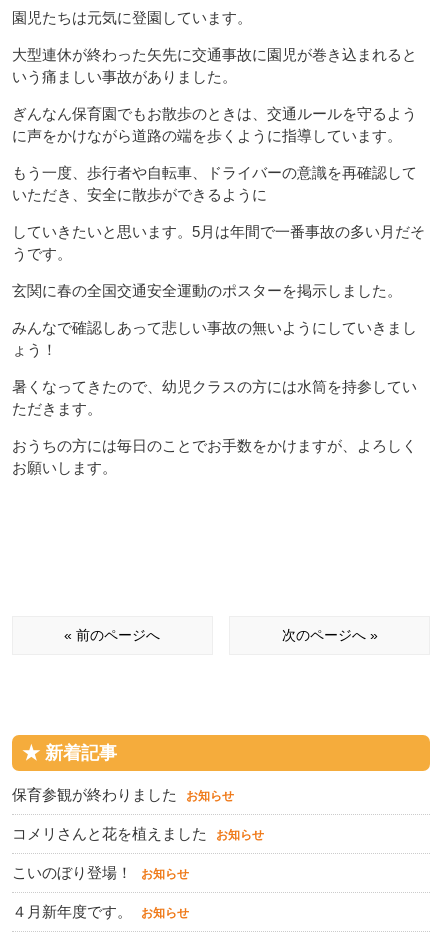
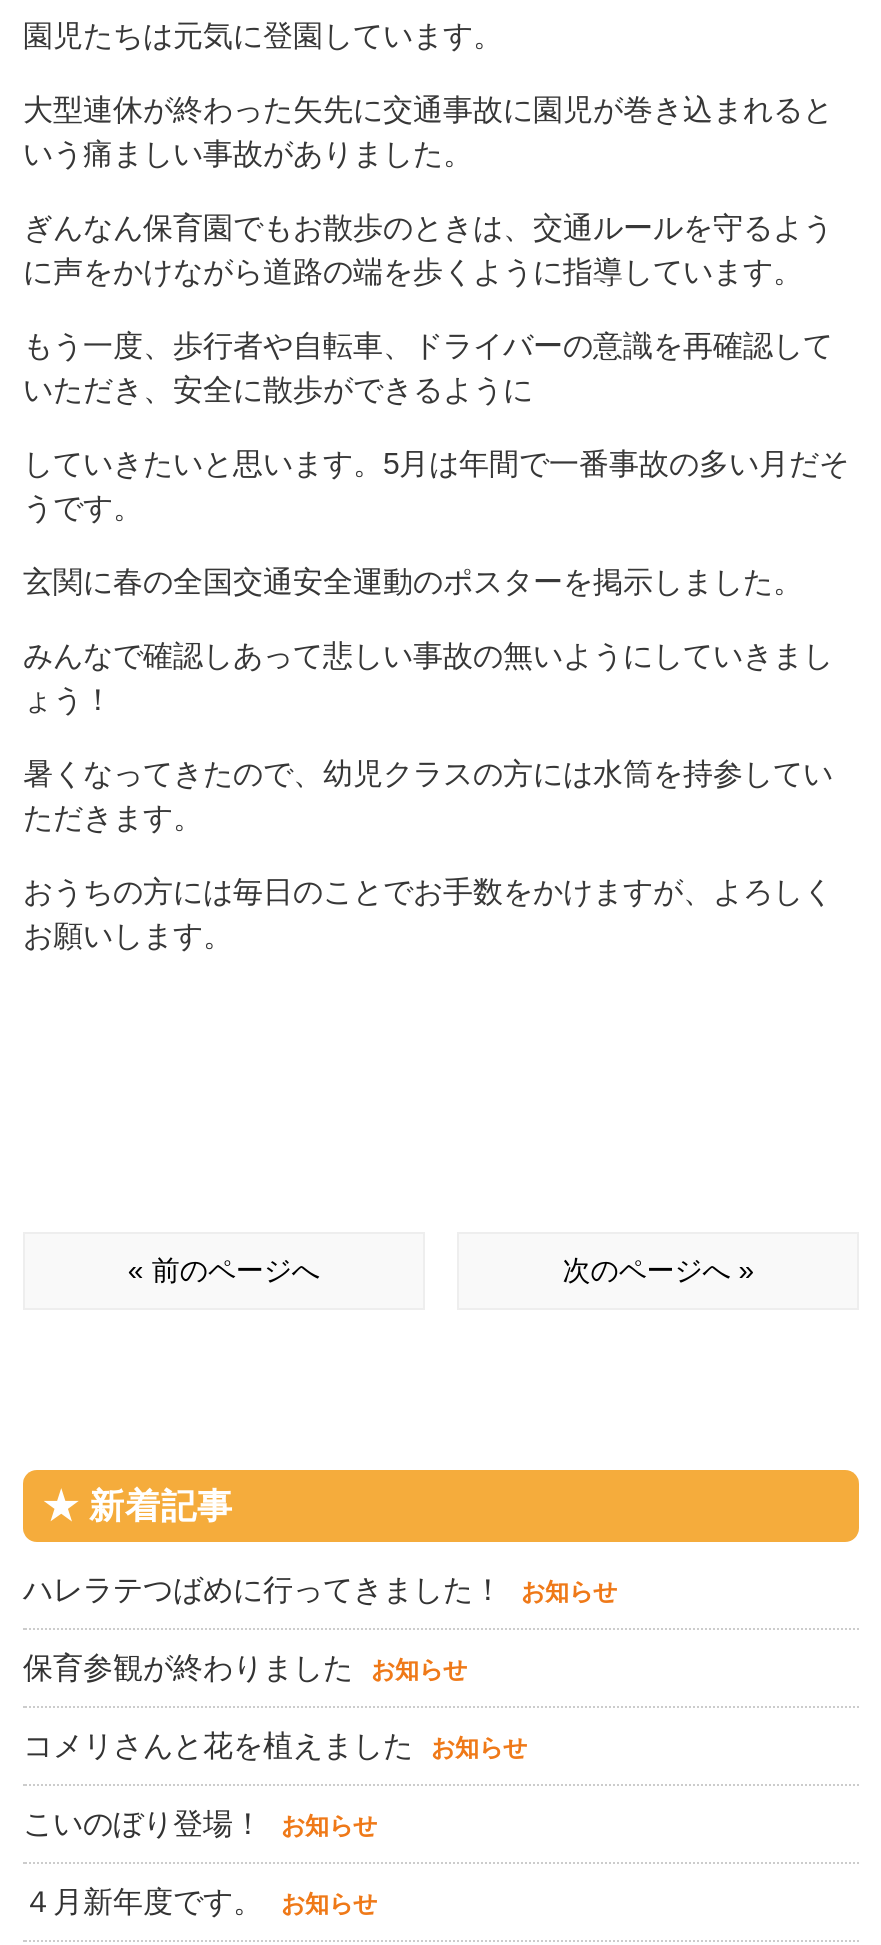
none -> [23,1572,617,1606] ハレラテつばめに行ってきました！ お知らせ

